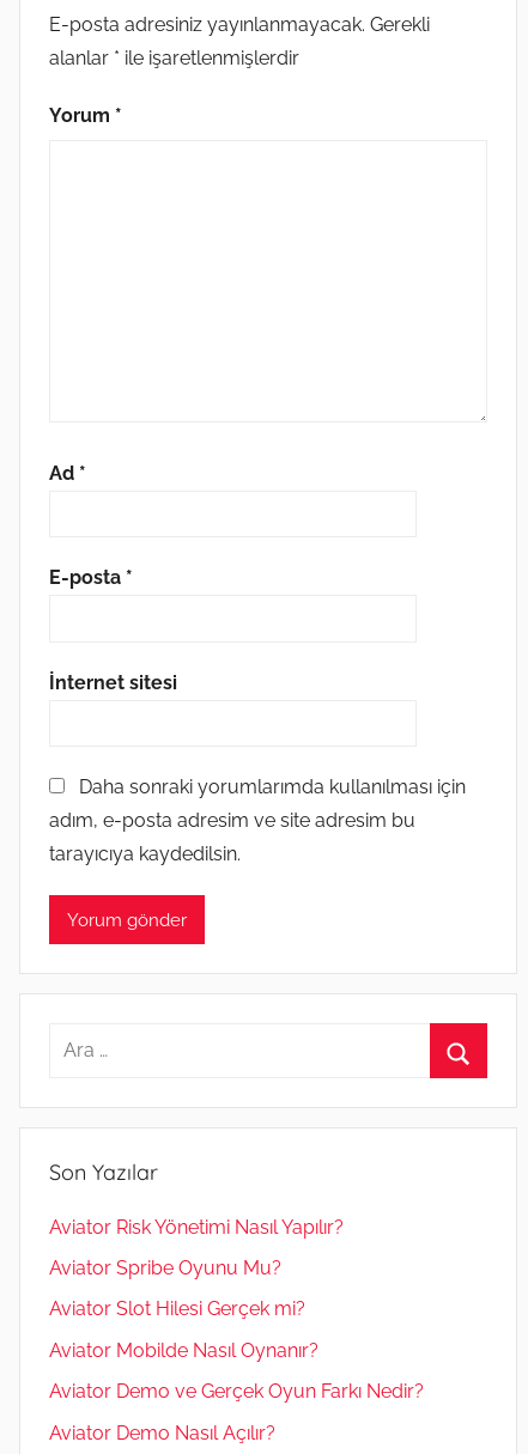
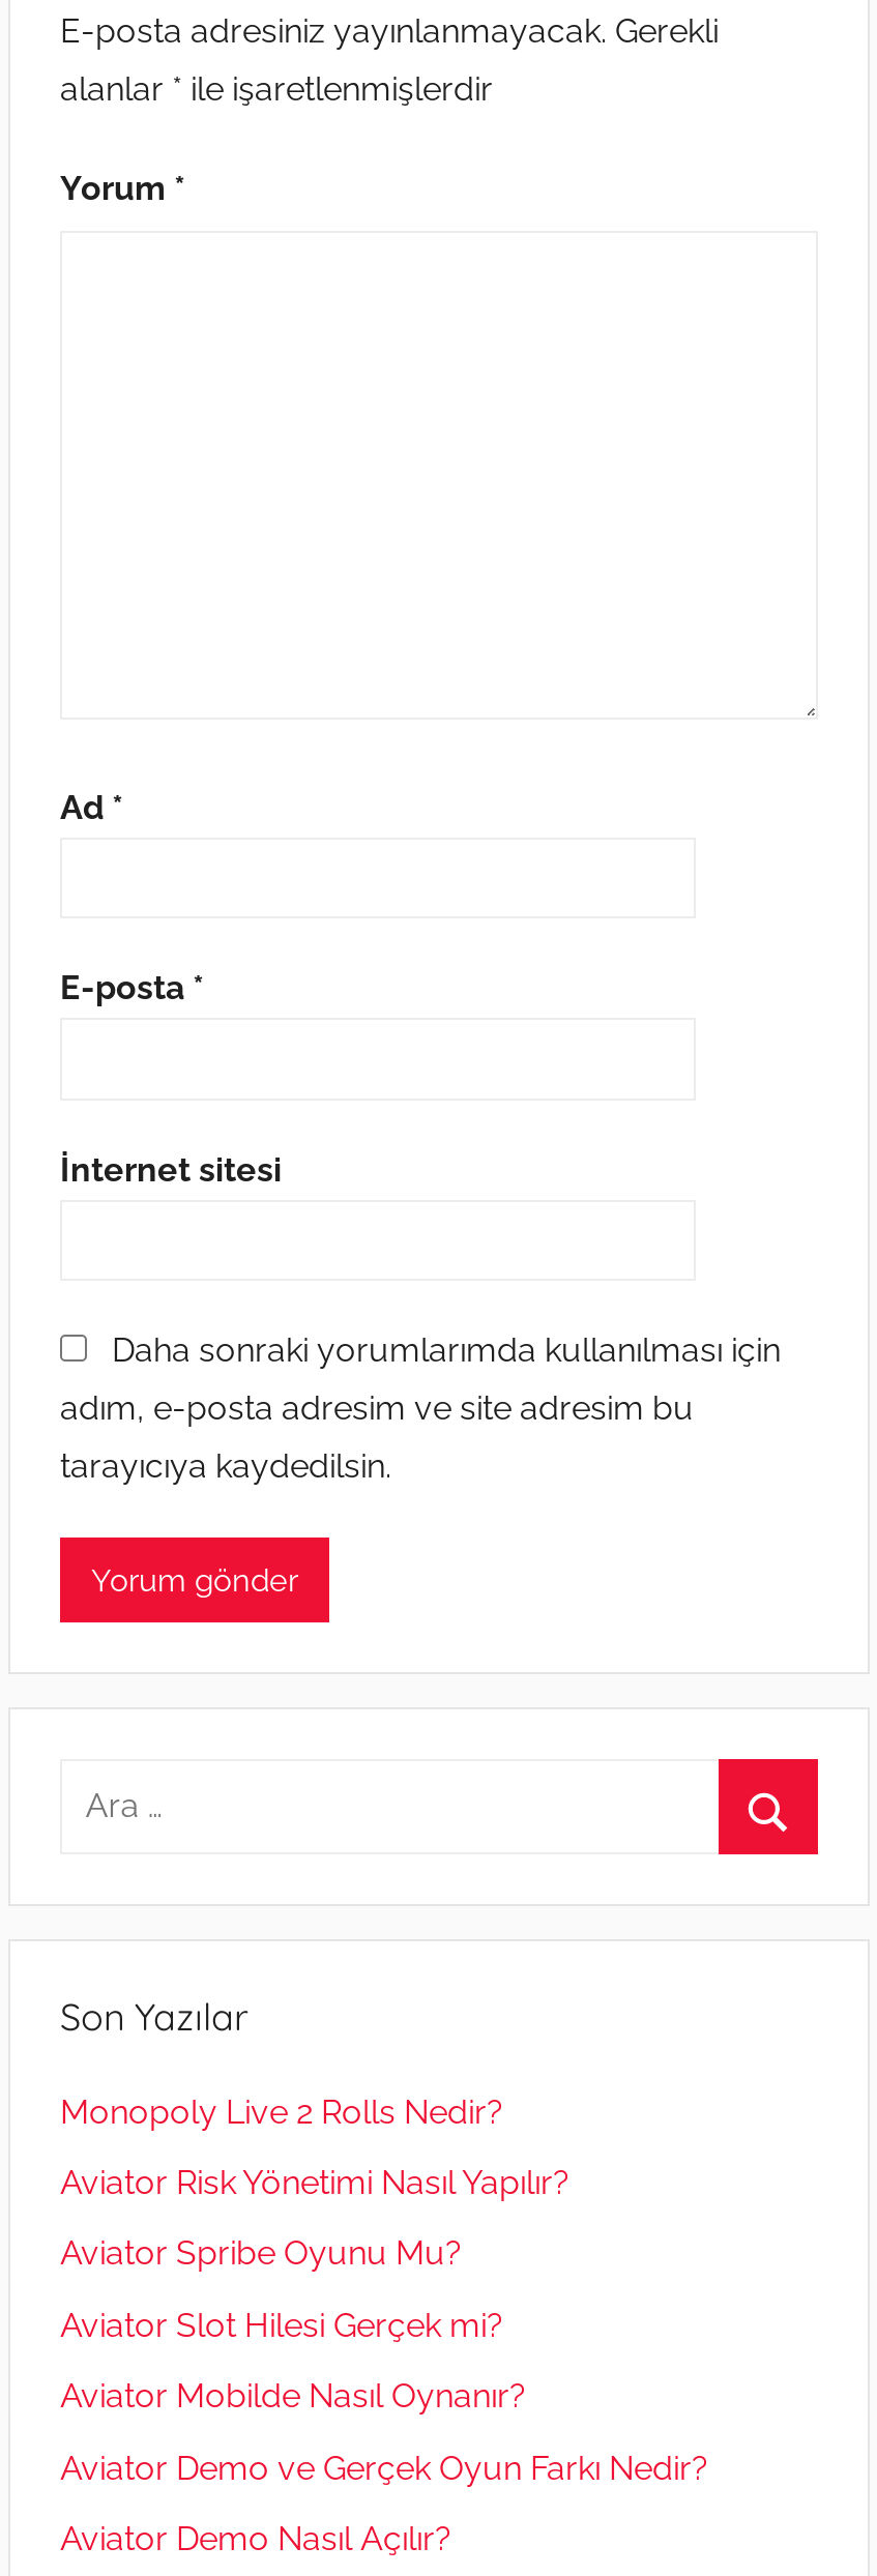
none -> [60,2092,503,2131] Monopoly Live 2 Rolls Nedir?

